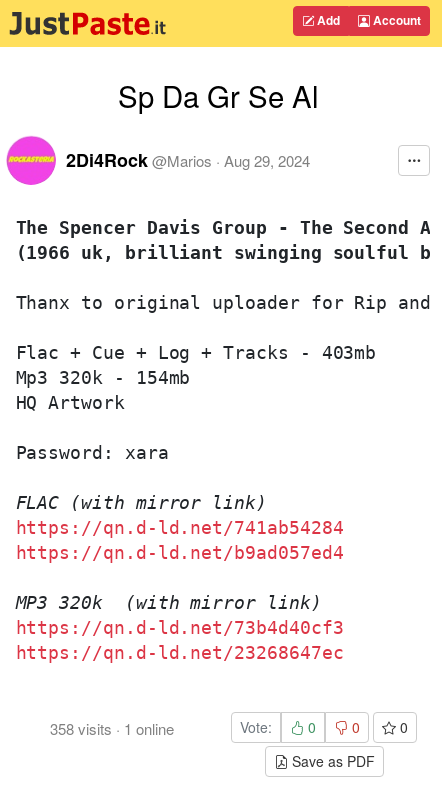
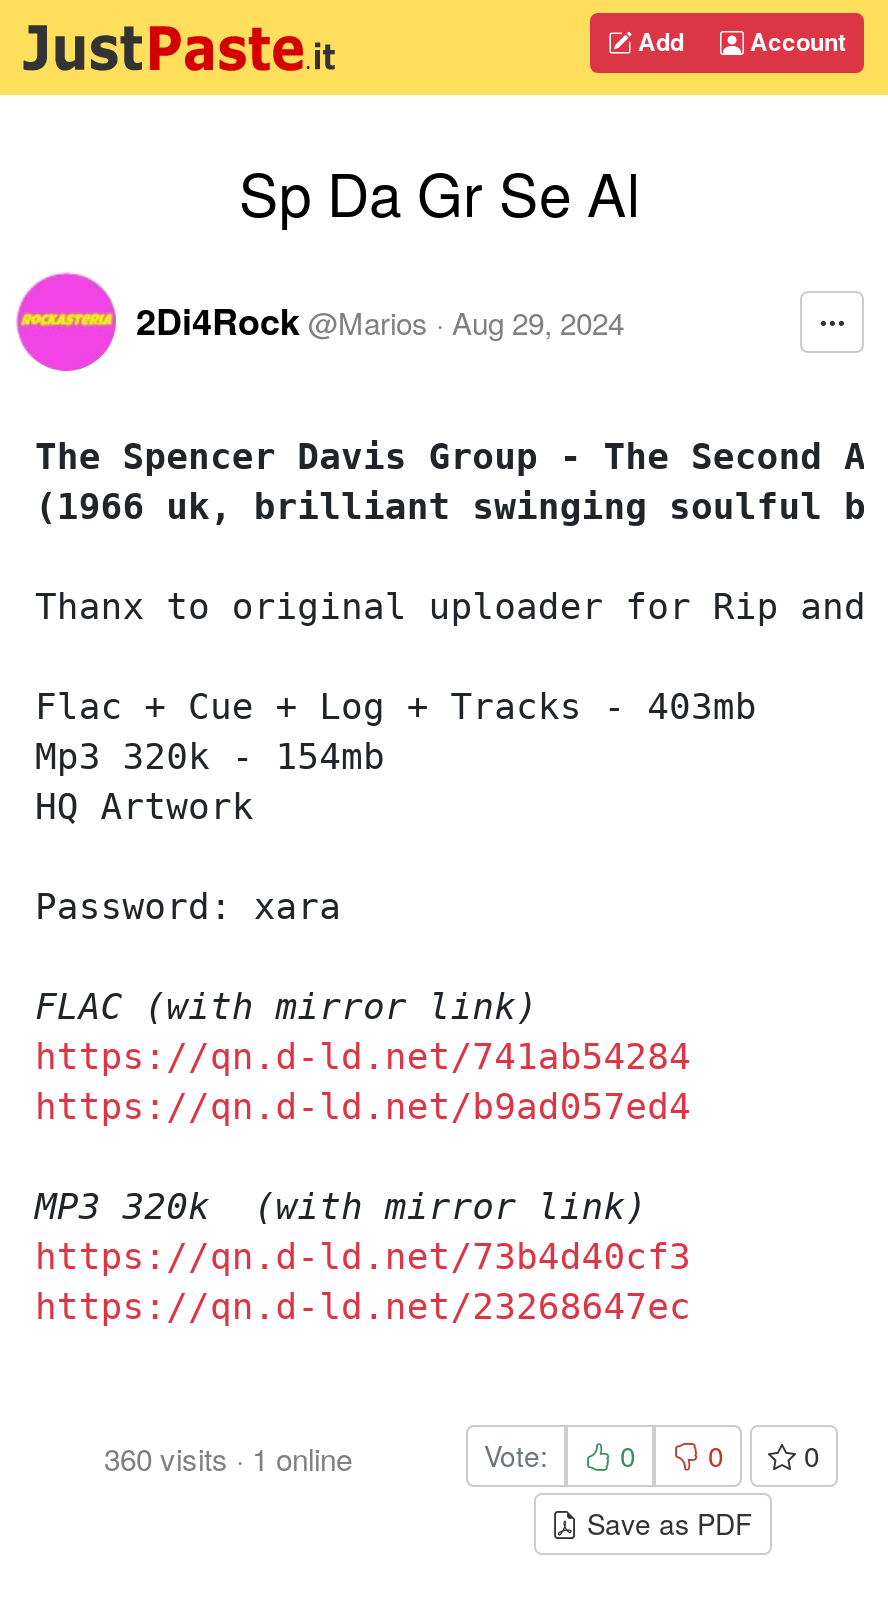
[50,718,174,739] 358 visits · 1 online -> [104,1437,352,1479] 360 visits · 1 online

